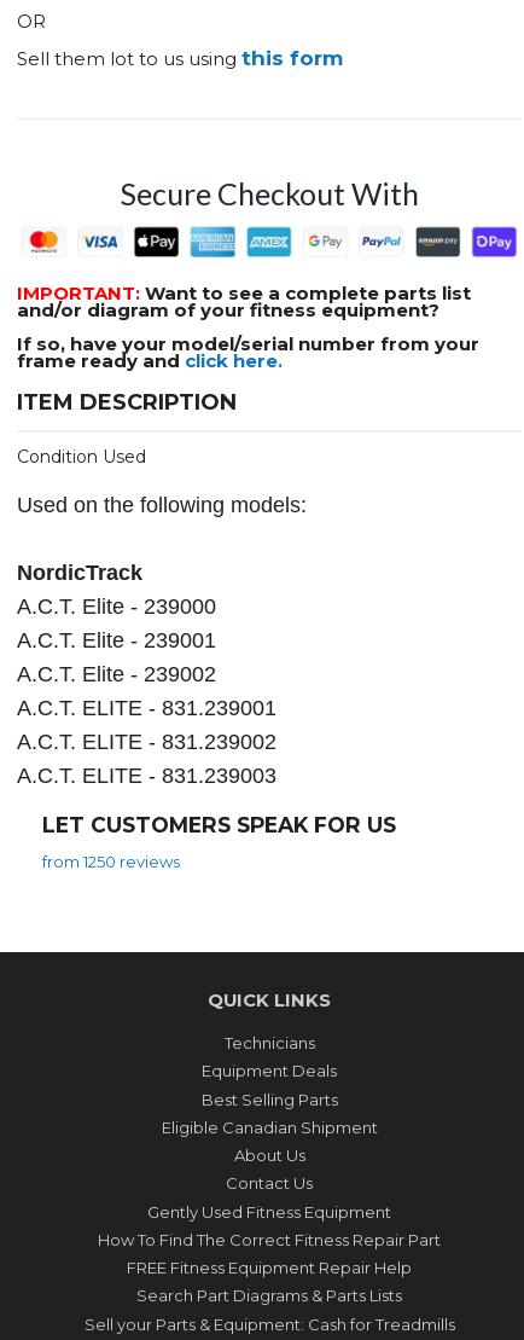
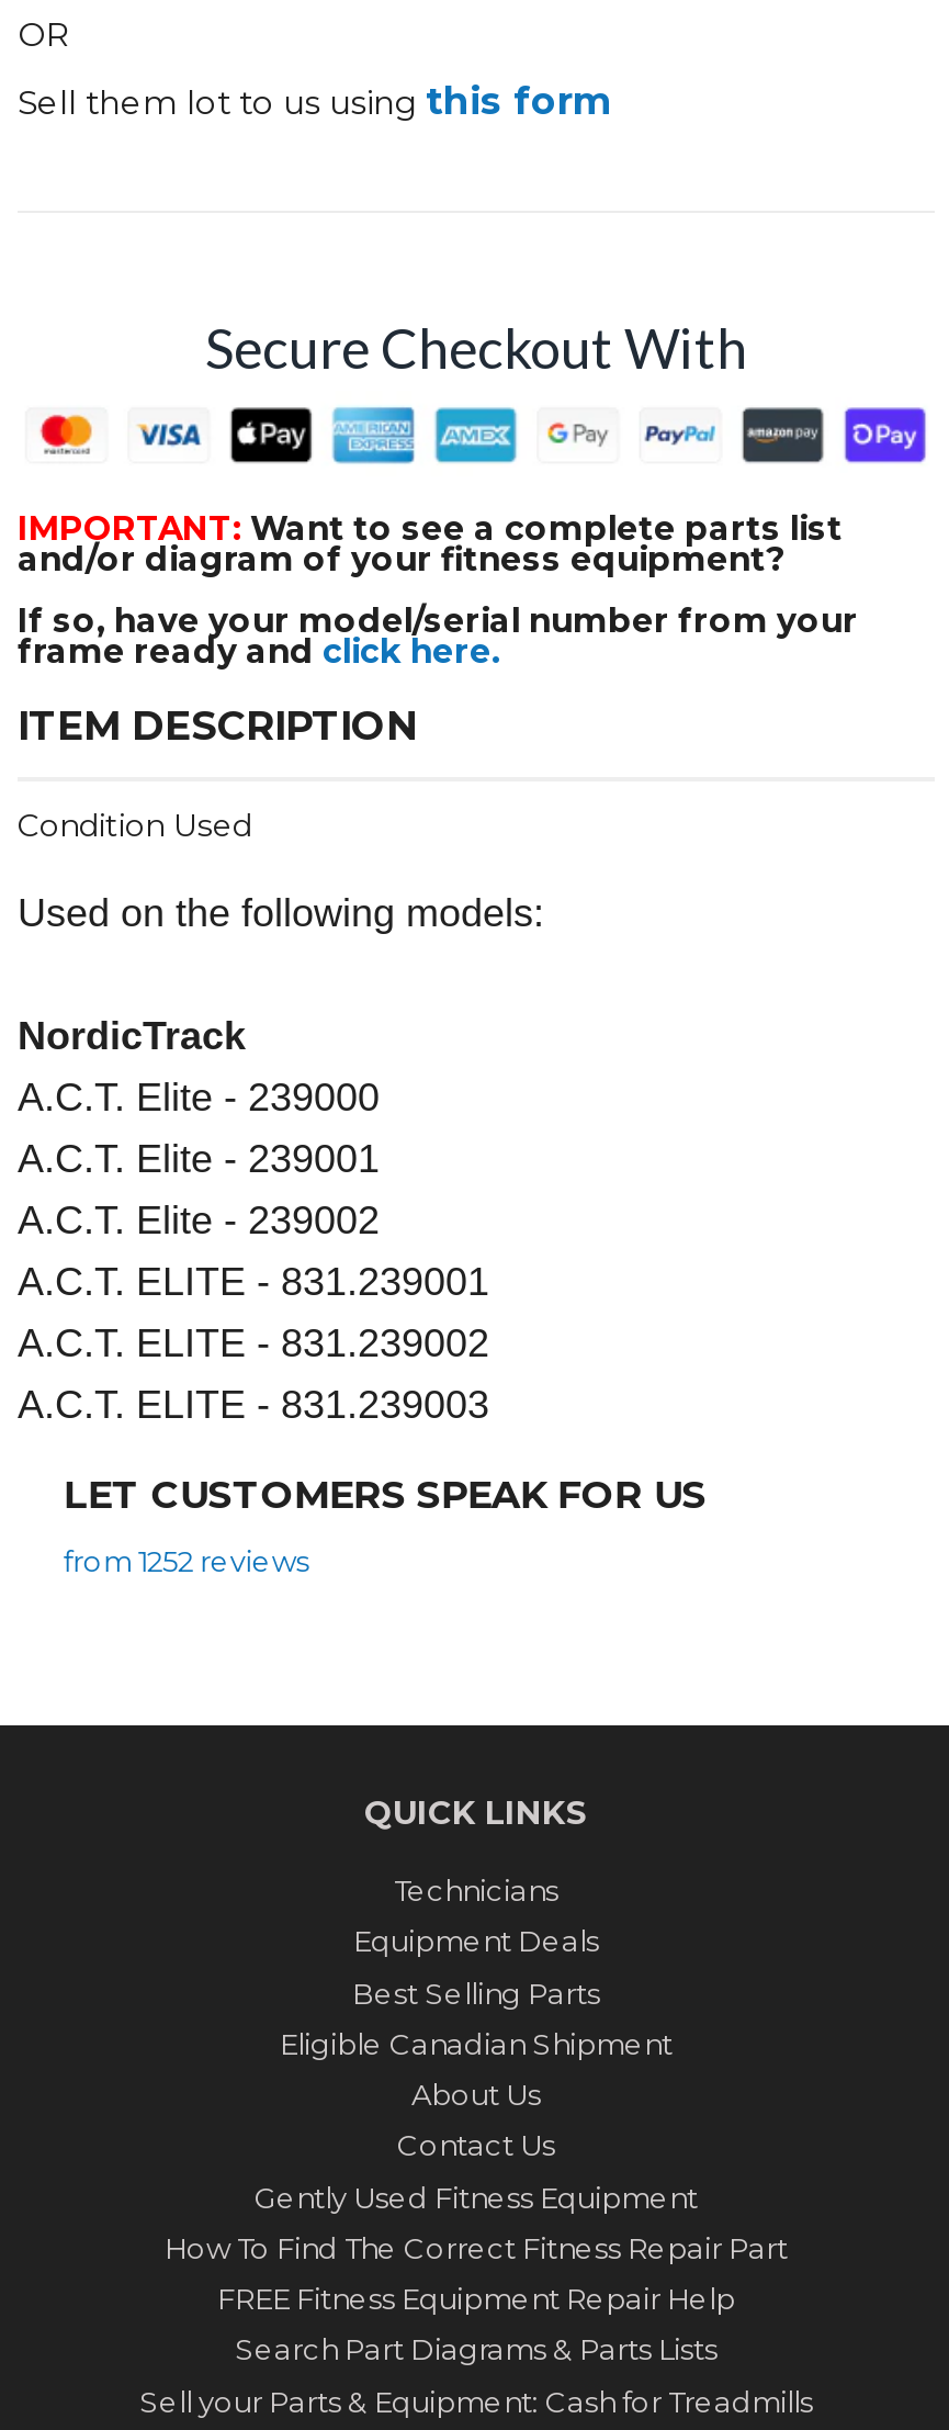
[42,852,180,871] from 1250 reviews -> [63,1544,309,1579] from 1252 reviews

